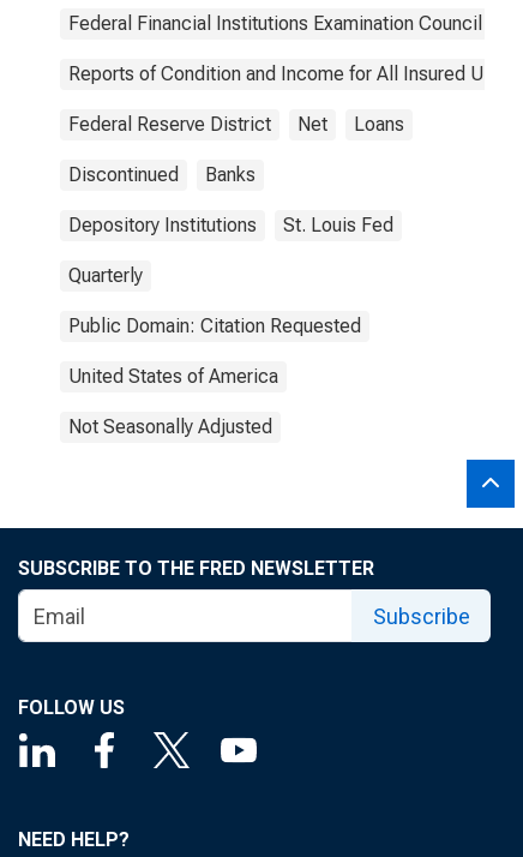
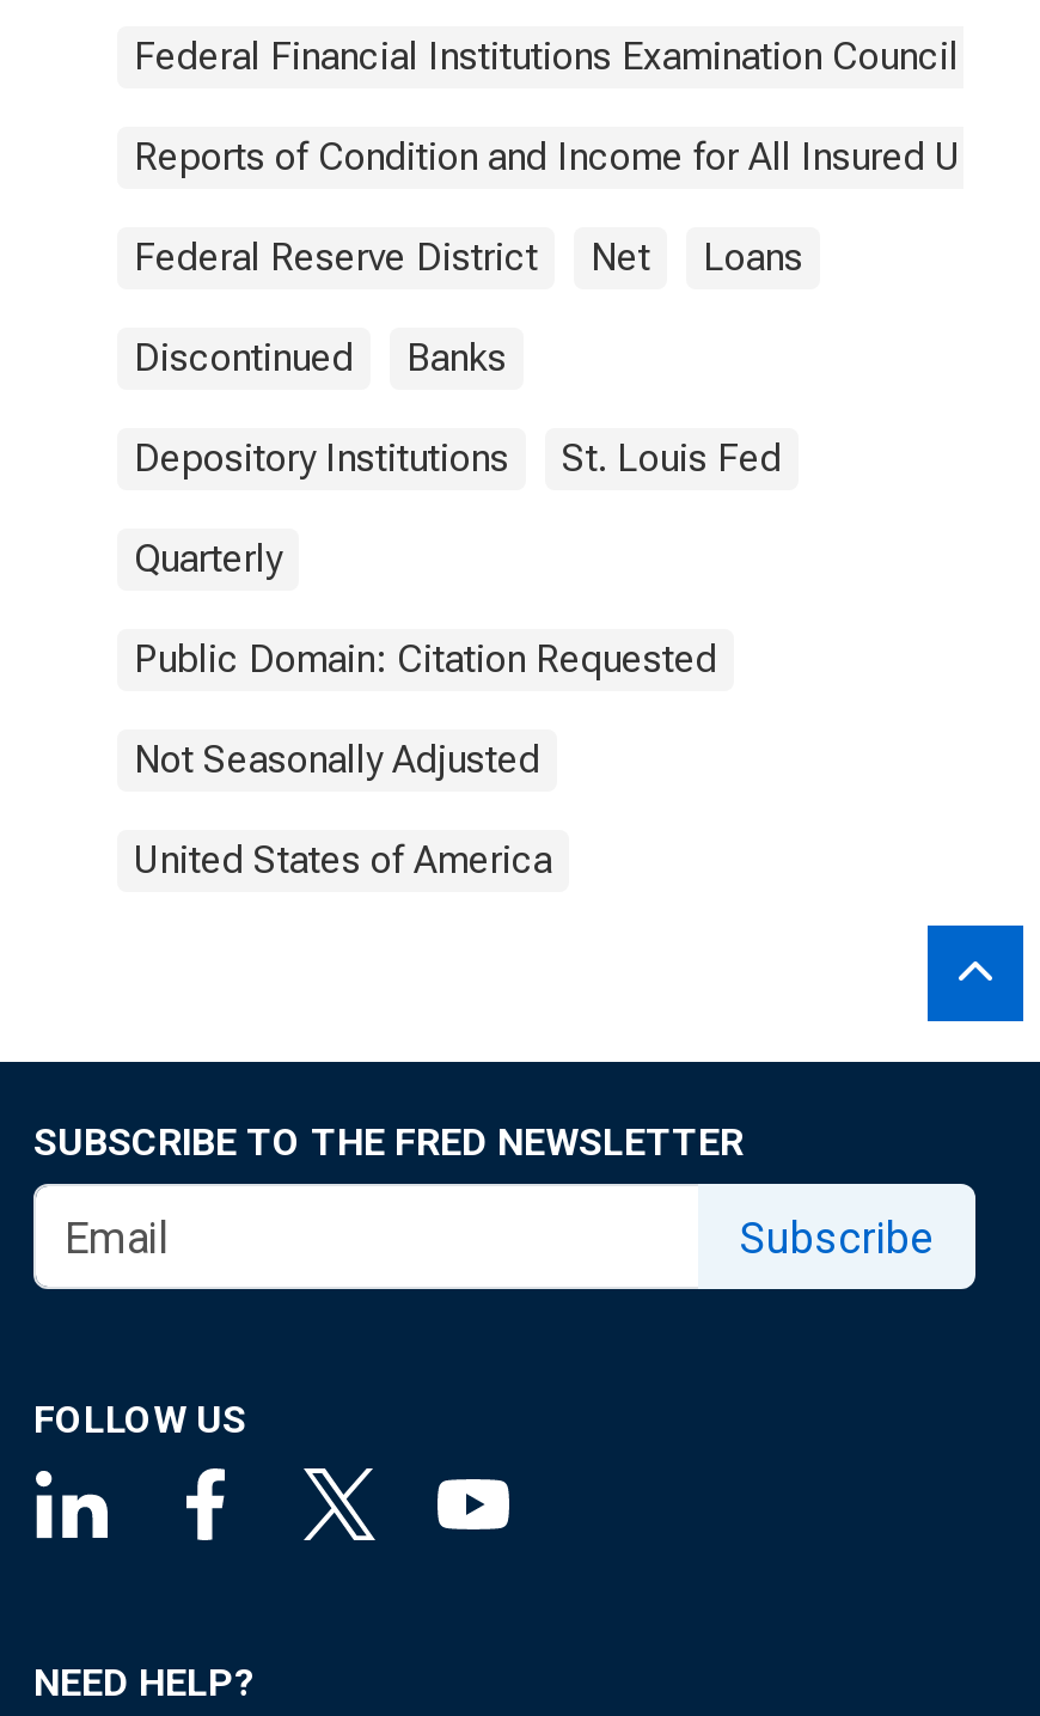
moved [68,365,278,388] -> [134,837,552,883]: United States of America
moved [68,415,272,438] -> [134,737,540,782]: Not Seasonally Adjusted

